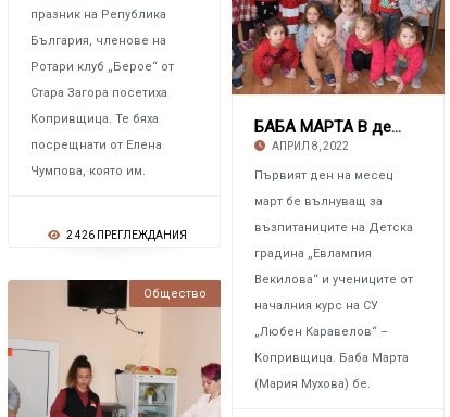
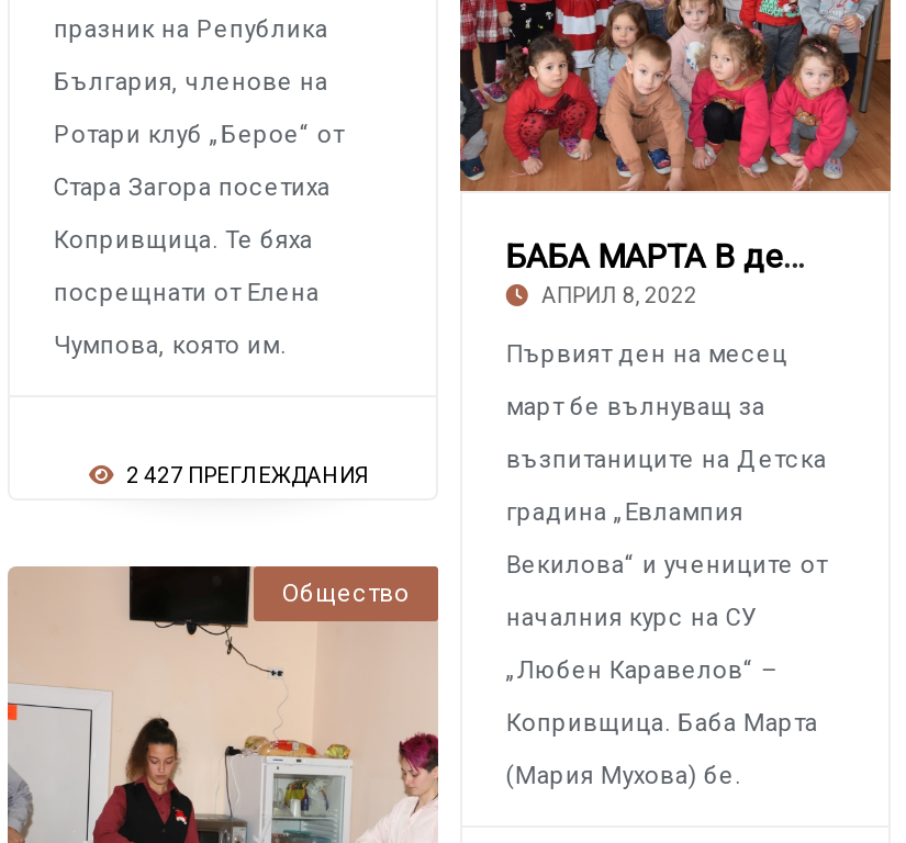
[64,229,187,241] 2 426 ПРЕГЛЕЖДАНИЯ -> [122,463,370,487] 2 427 ПРЕГЛЕЖДАНИЯ

